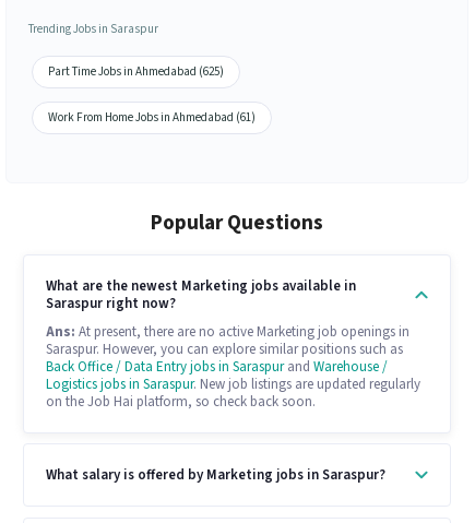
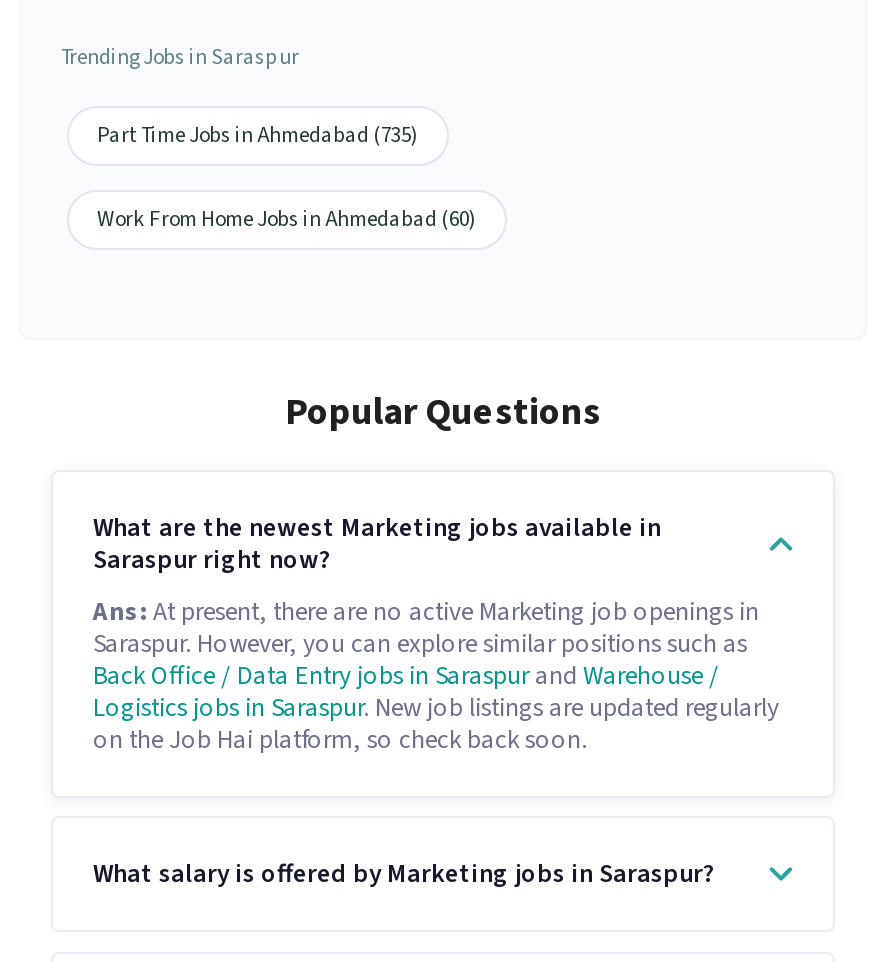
[48,63,224,79] Part Time Jobs in Ahmedabad (625) -> [97,120,419,150] Part Time Jobs in Ahmedabad (735)
[48,109,256,125] Work From Home Jobs in Ahmedabad (61) -> [97,204,477,234] Work From Home Jobs in Ahmedabad (60)

